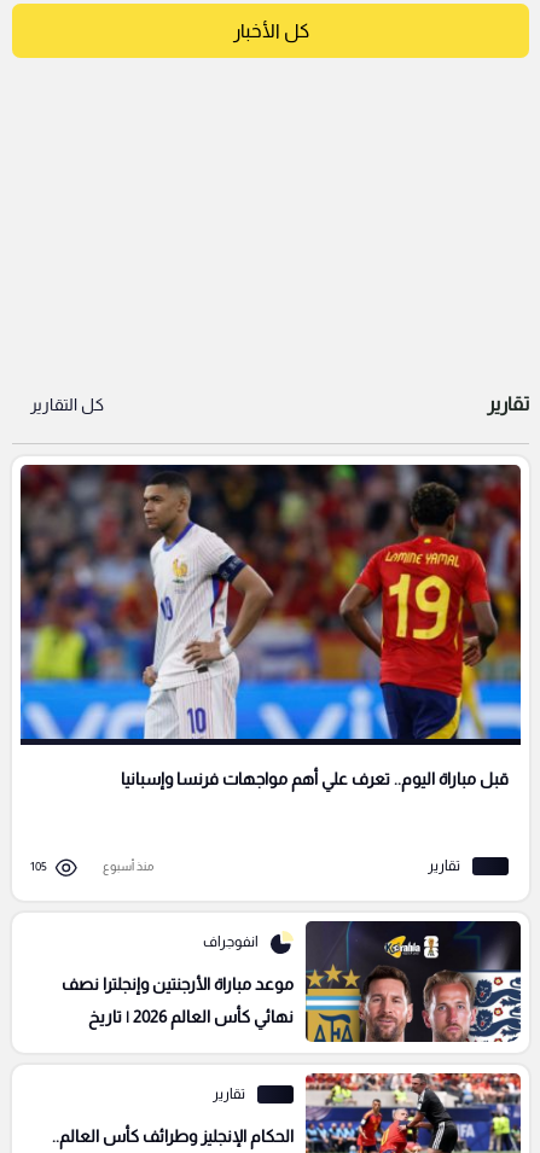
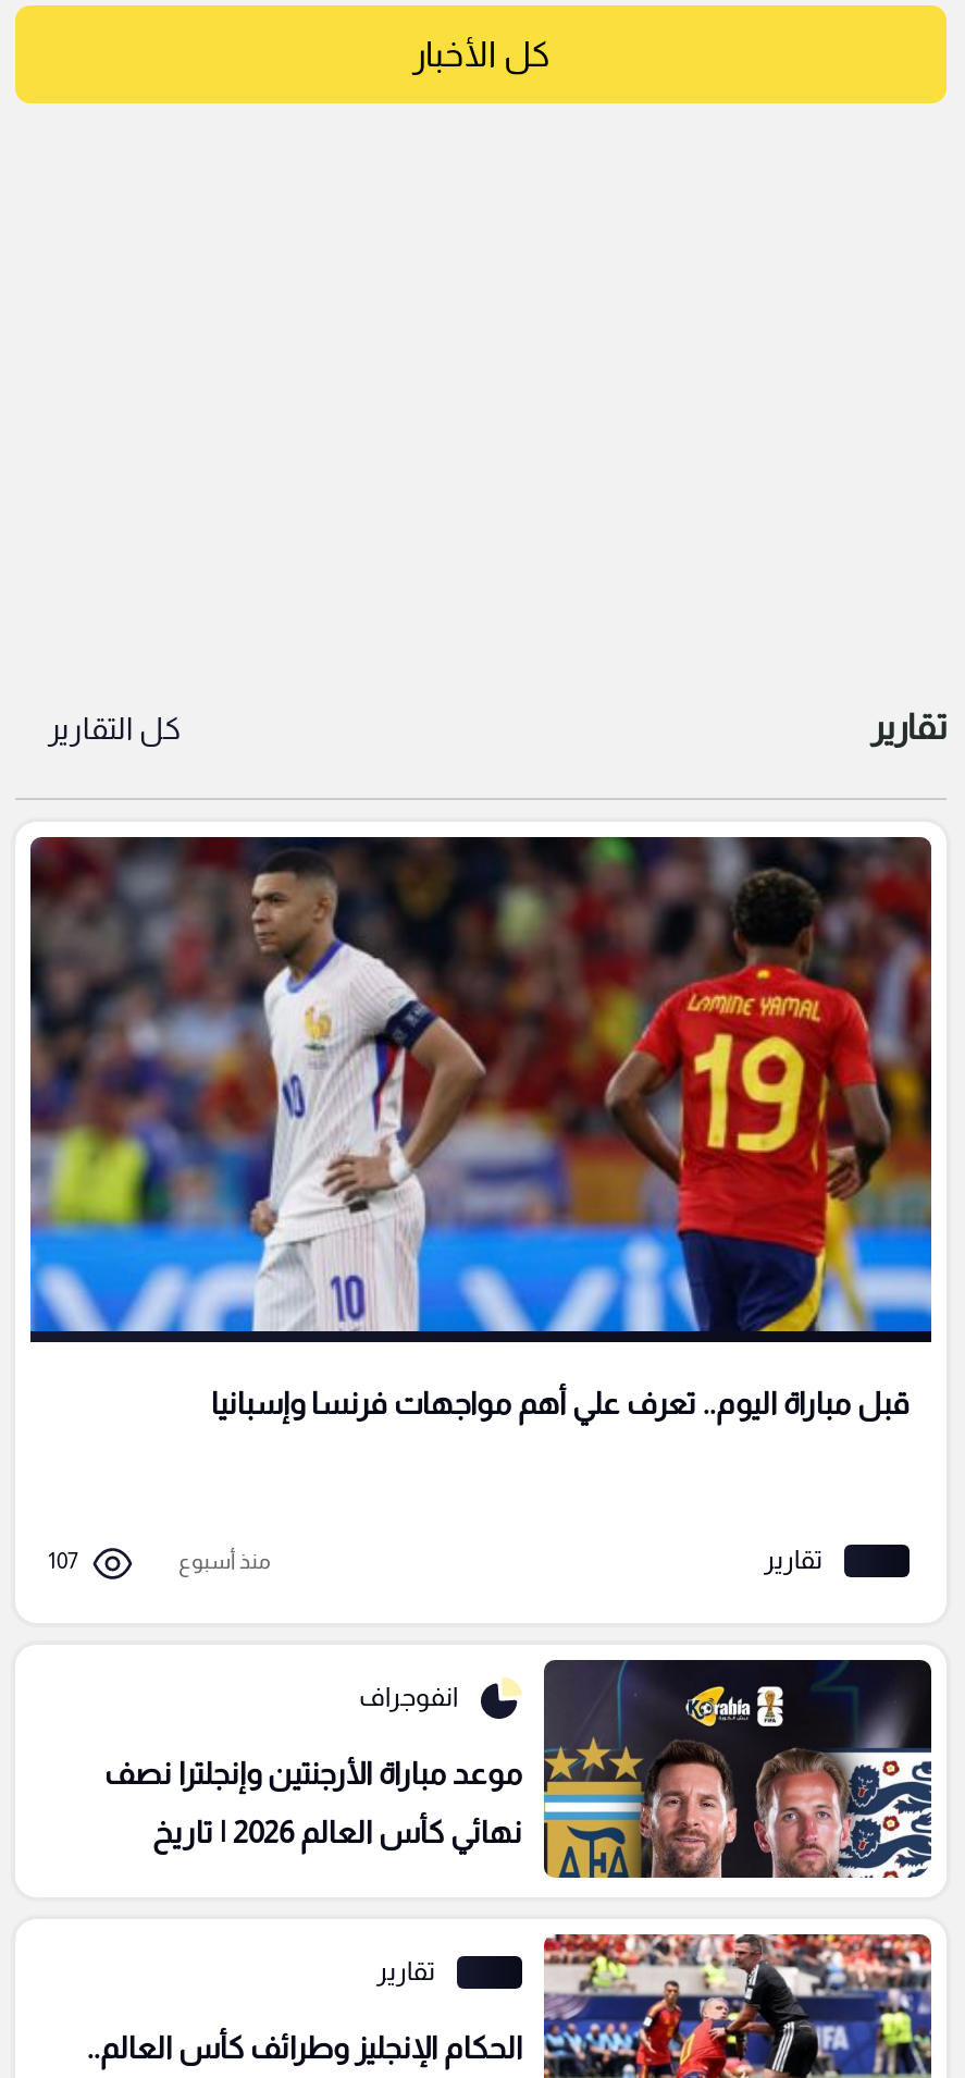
[30,860,47,873] 105 -> [48,1549,78,1573] 107

